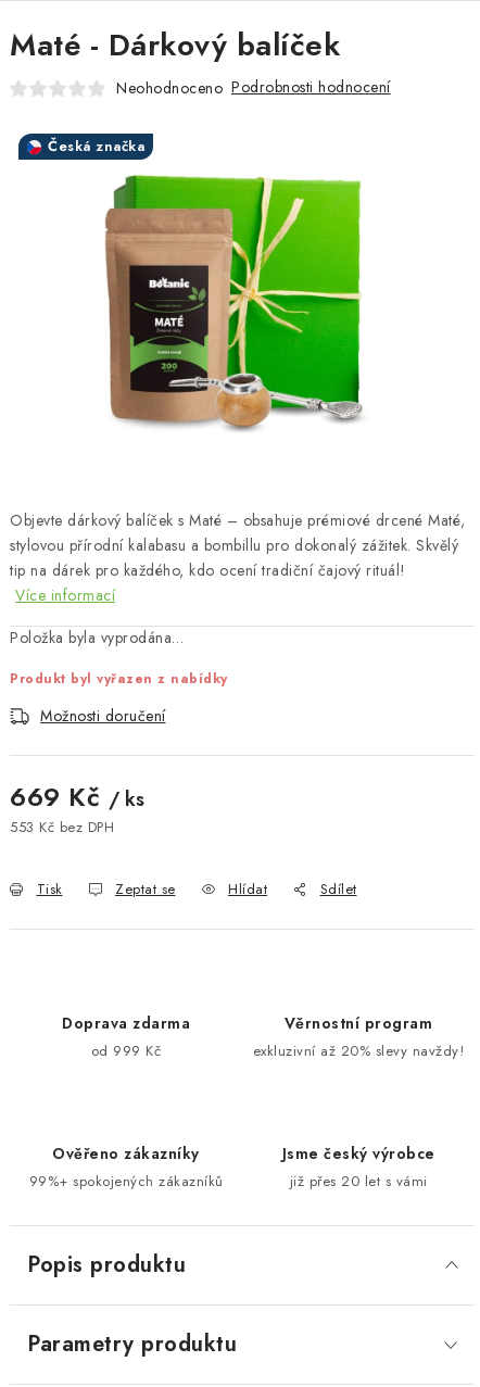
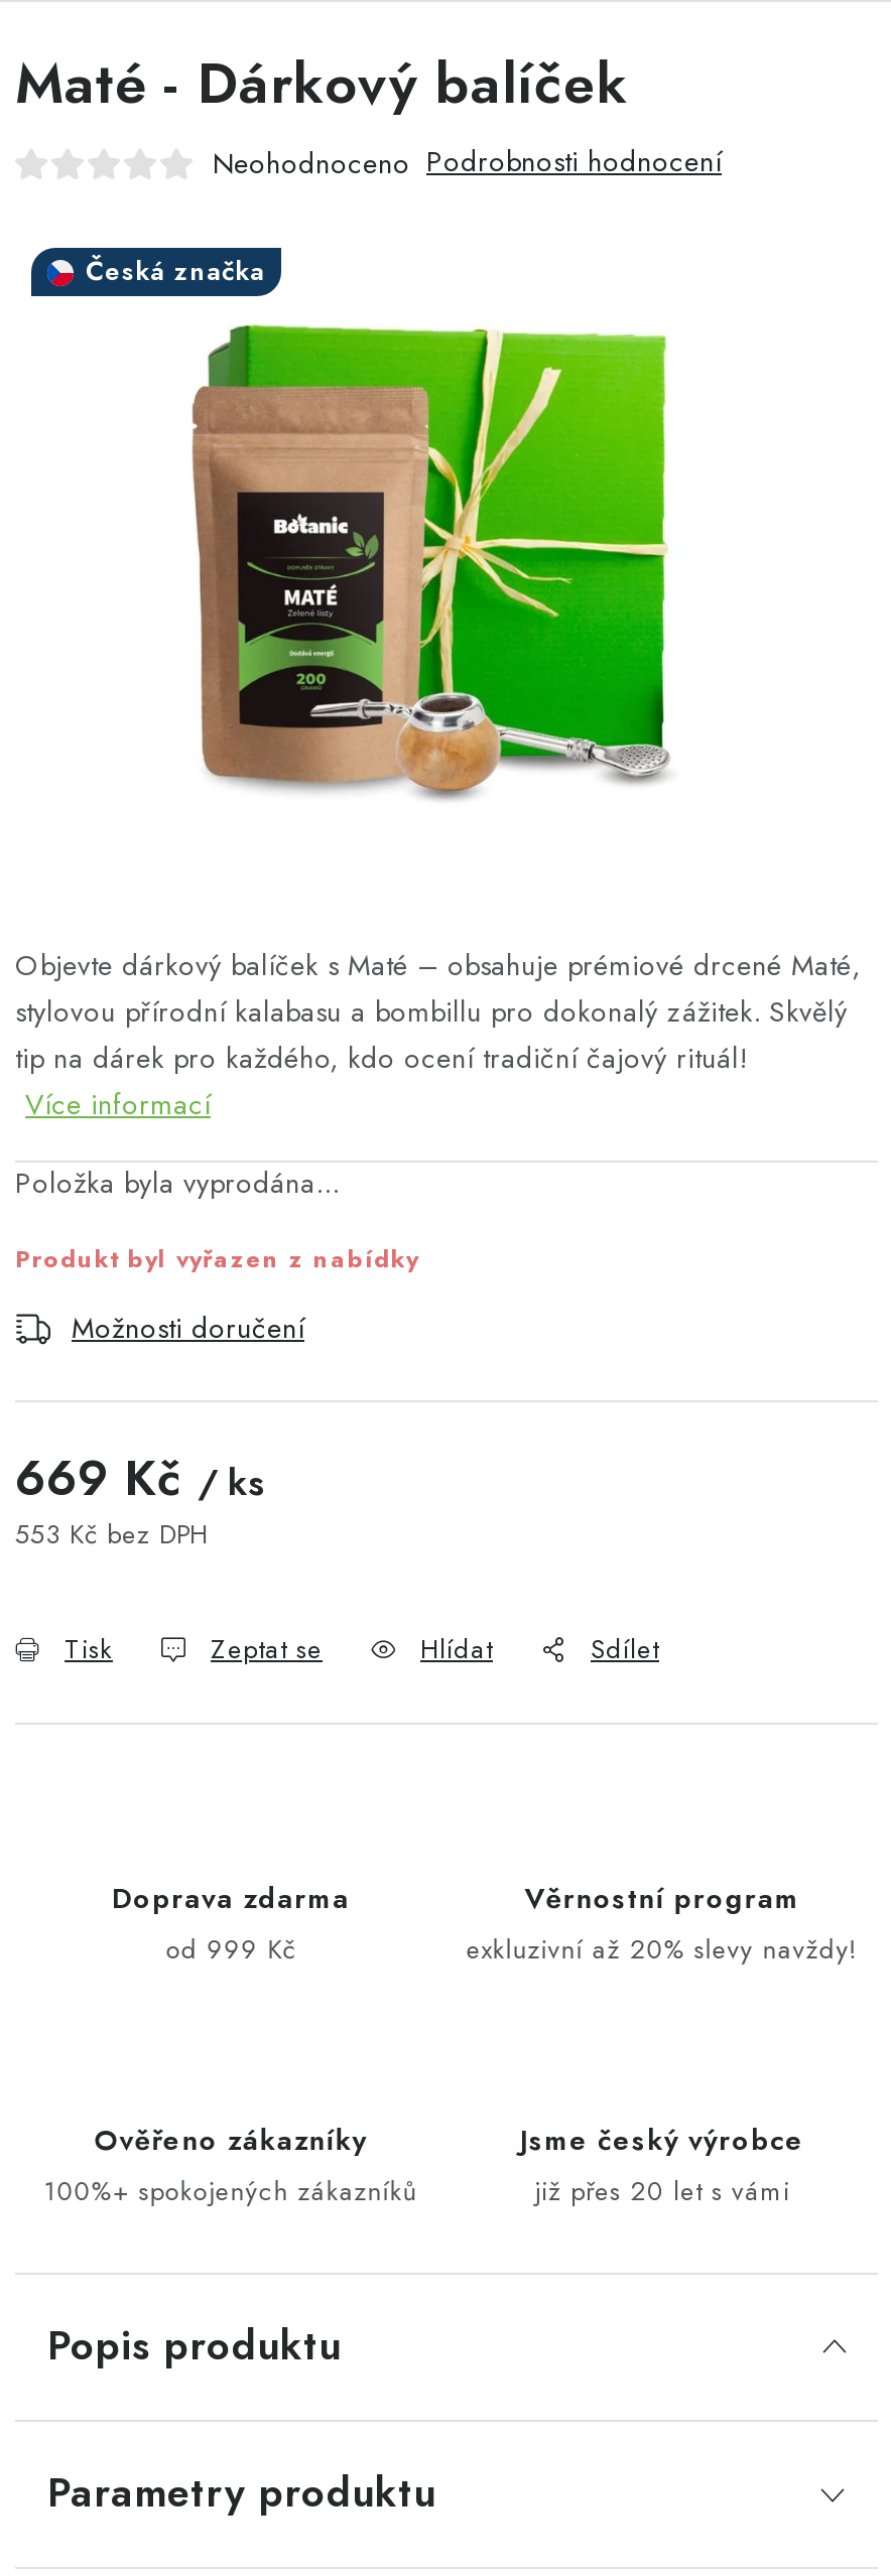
[29,1171,223,1191] 99%+ spokojených zákazníků -> [44,2172,418,2210] 100%+ spokojených zákazníků

